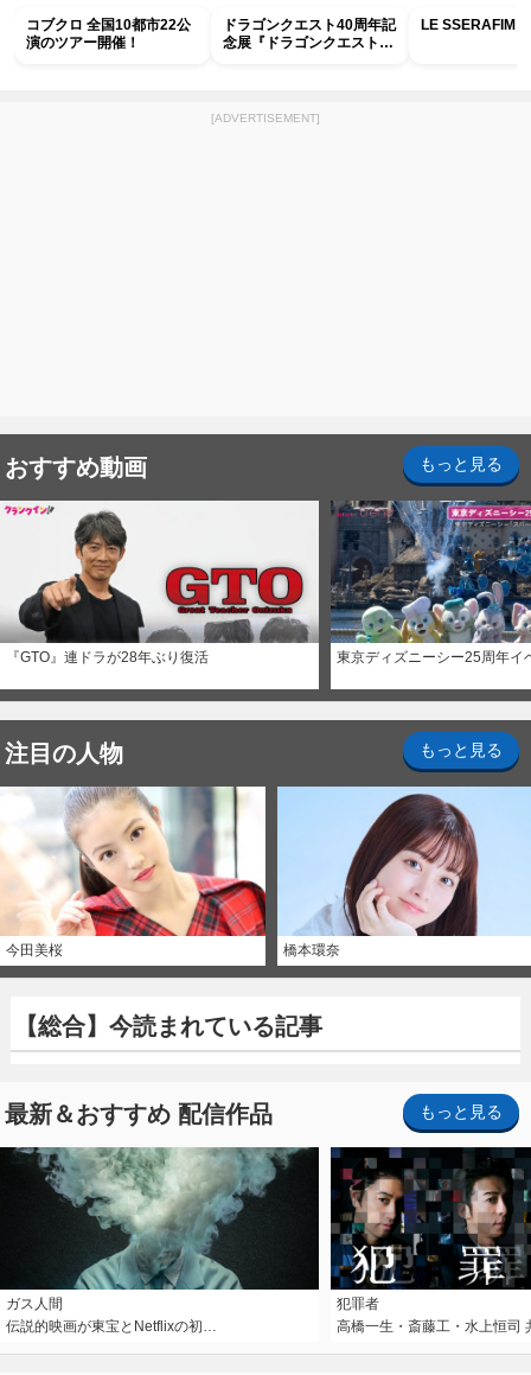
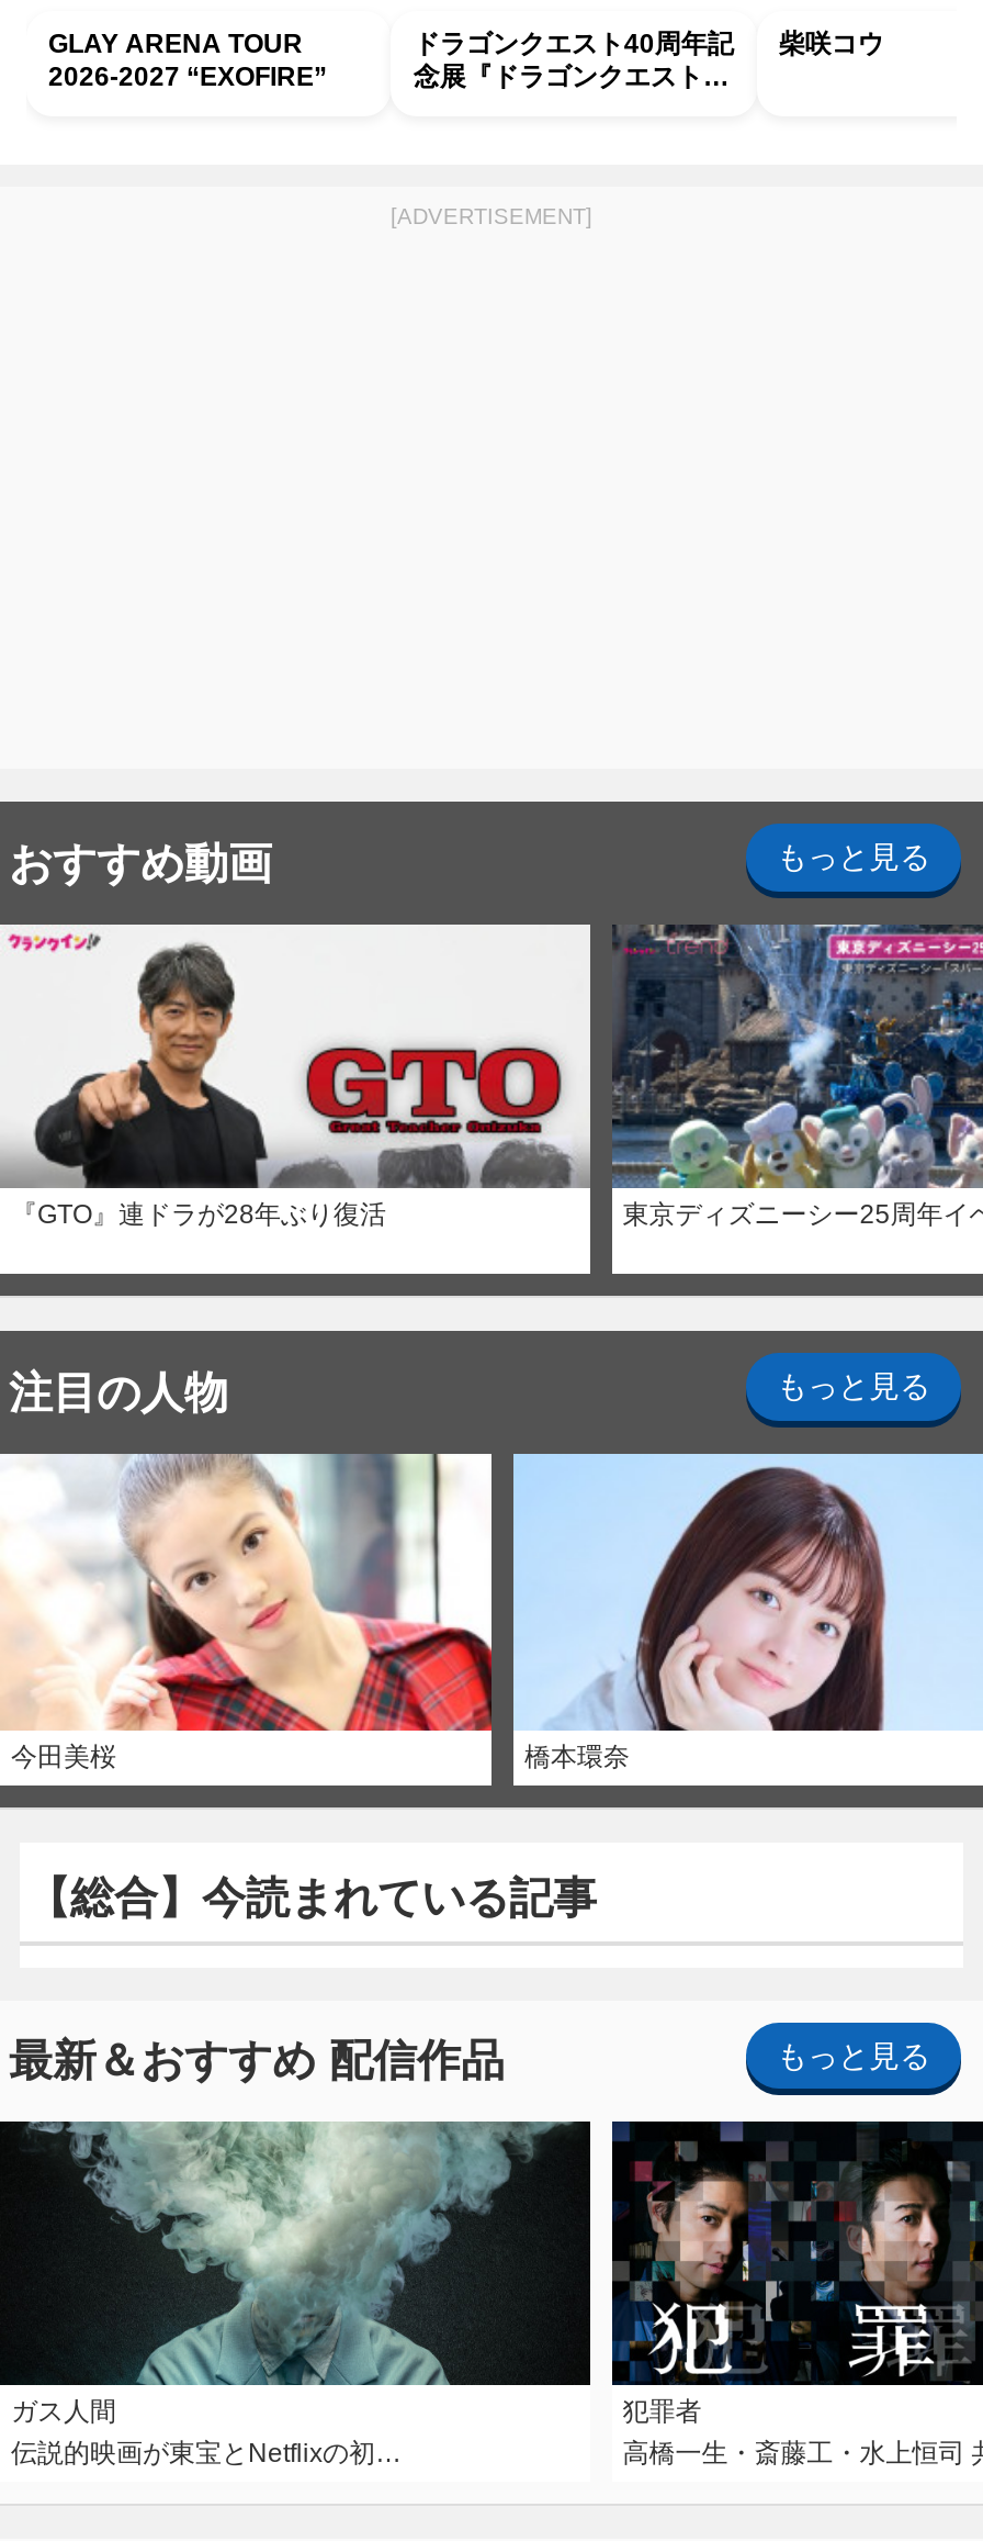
[26,17,191,51] コブクロ 全国10都市22公 | 演のツアー開催！ -> [48,29,327,92] GLAY ARENA TOUR | 2026-2027 “EXOFIRE”
[421,17,515,33] LE SSERAFIM -> [779,29,884,59] 柴咲コウ

